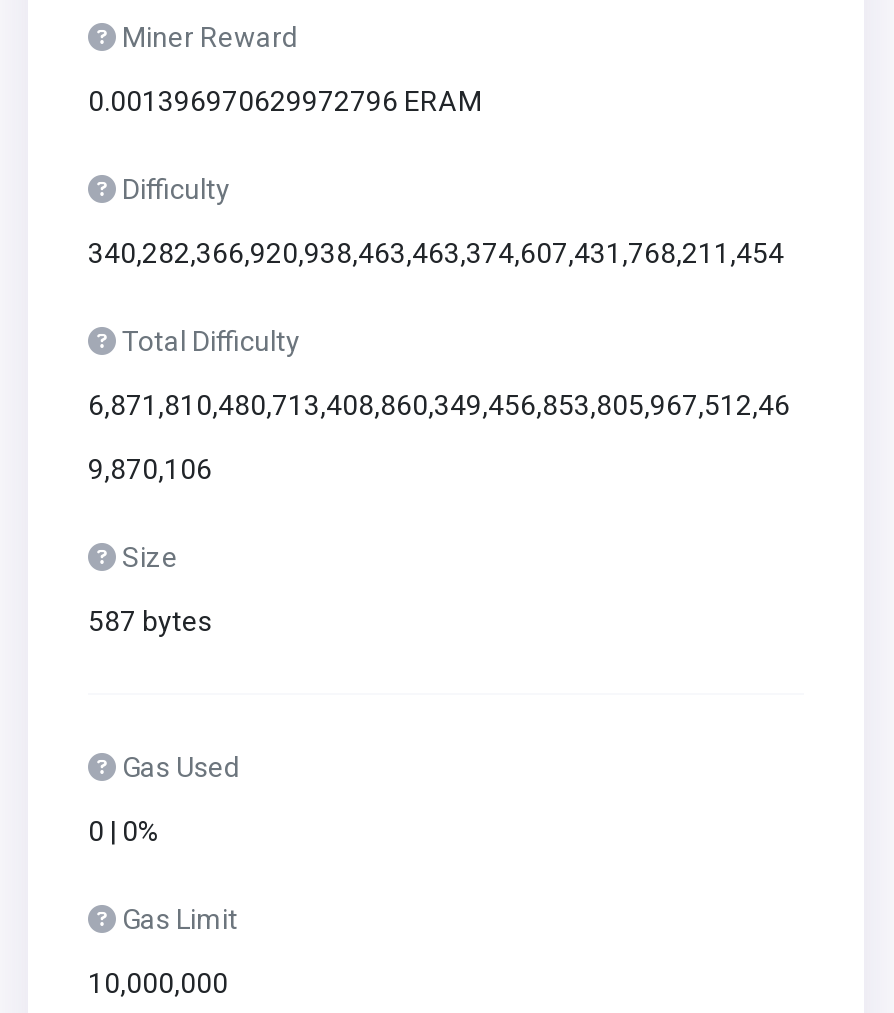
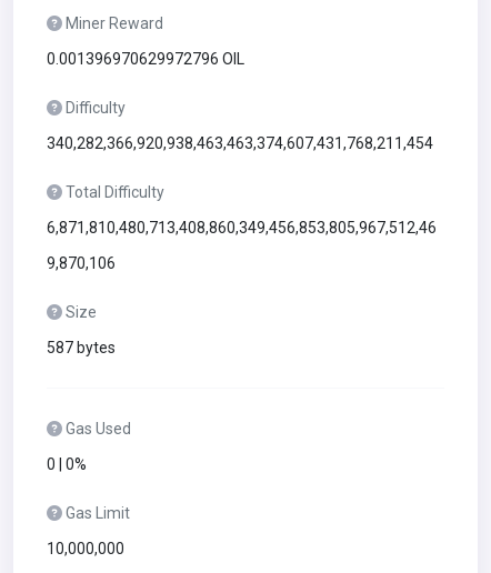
[88,85,482,117] 0.001396970629972796 ERAM -> [47,50,244,68] 0.001396970629972796 OIL

